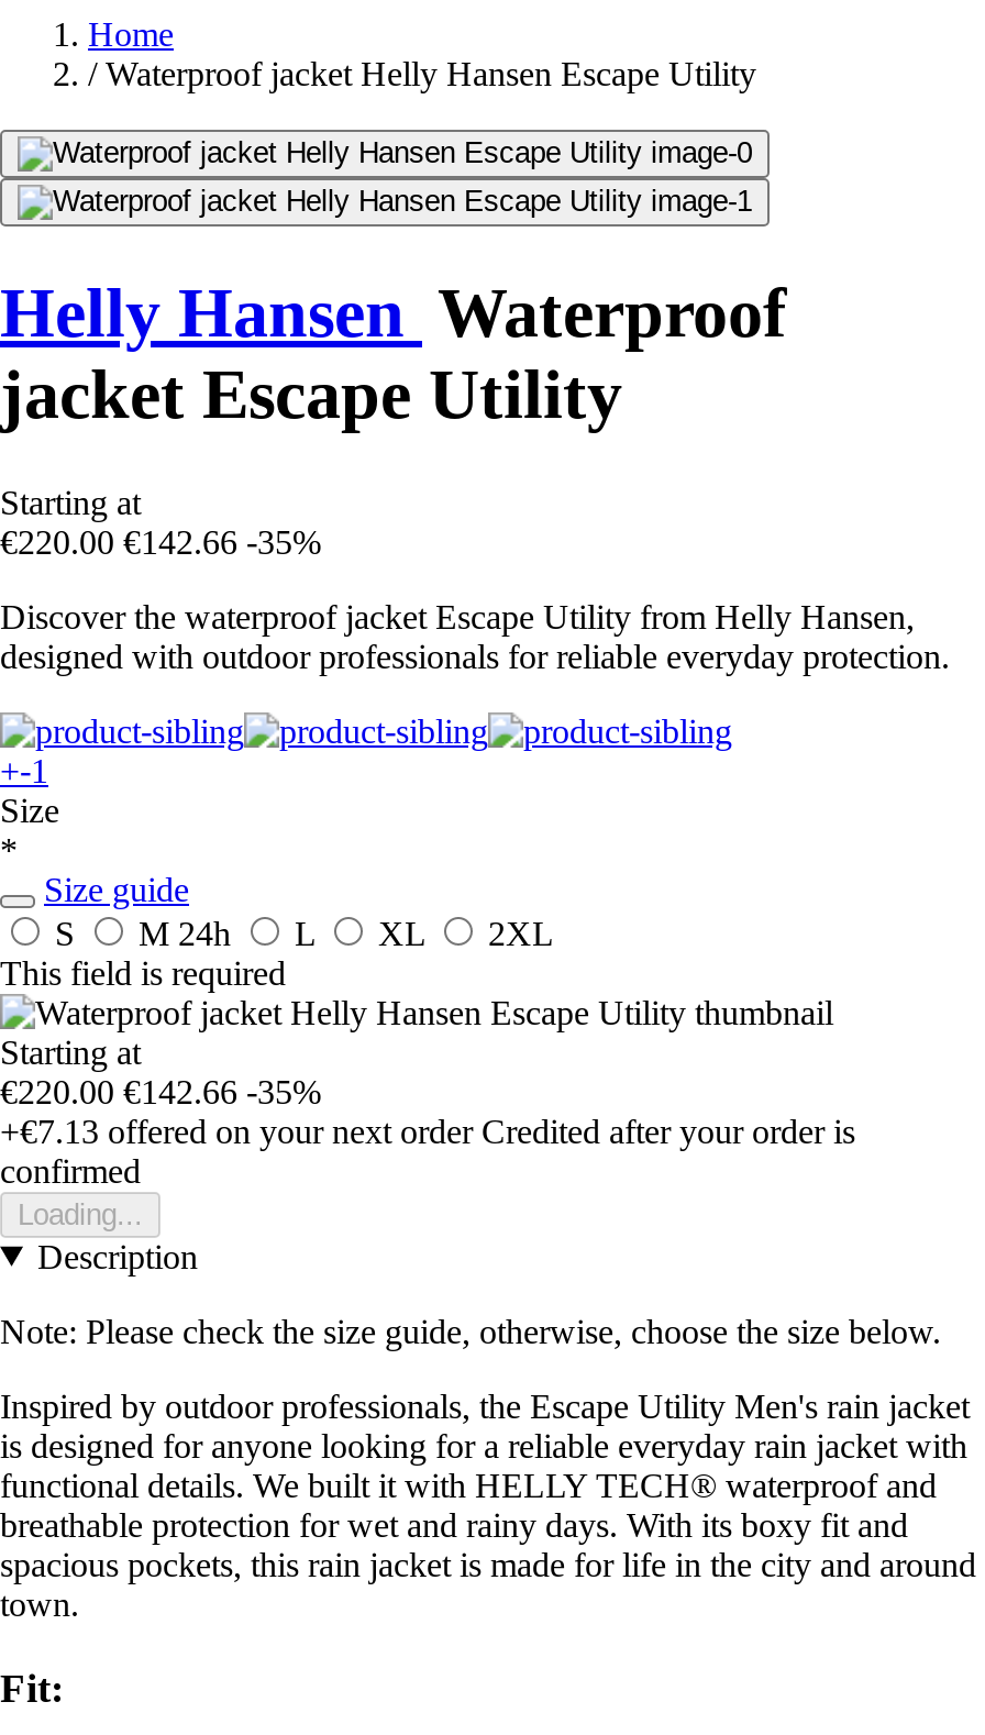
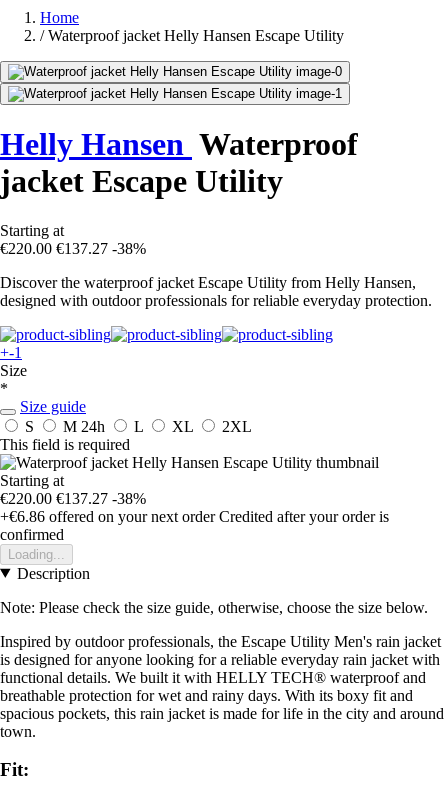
[0,523,321,560] €220.00 €142.66 -35% -> [0,240,146,257] €220.00 €137.27 -38%
[0,1072,321,1110] €220.00 €142.66 -35% -> [0,490,146,507] €220.00 €137.27 -38%
[0,1112,855,1149] +€7.13 offered on your next order Credited after your order is -> [0,508,389,525] +€6.86 offered on your next order Credited after your order is

